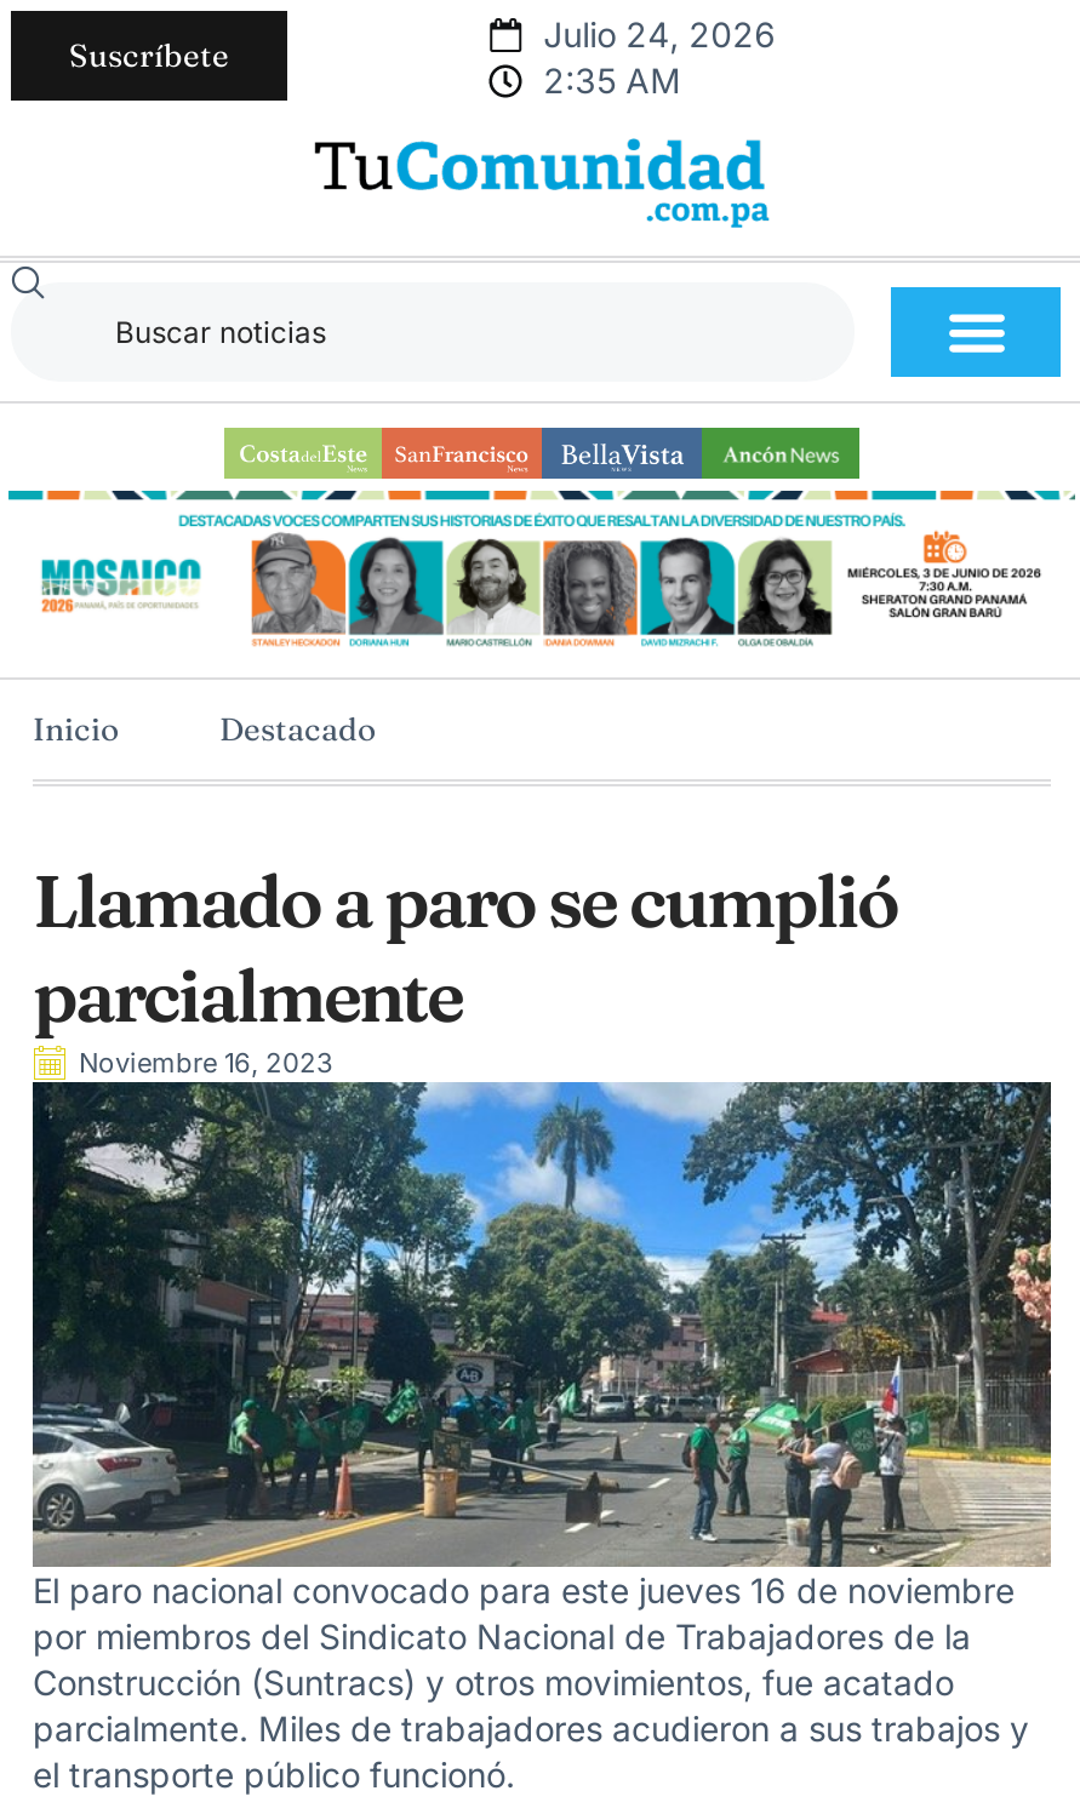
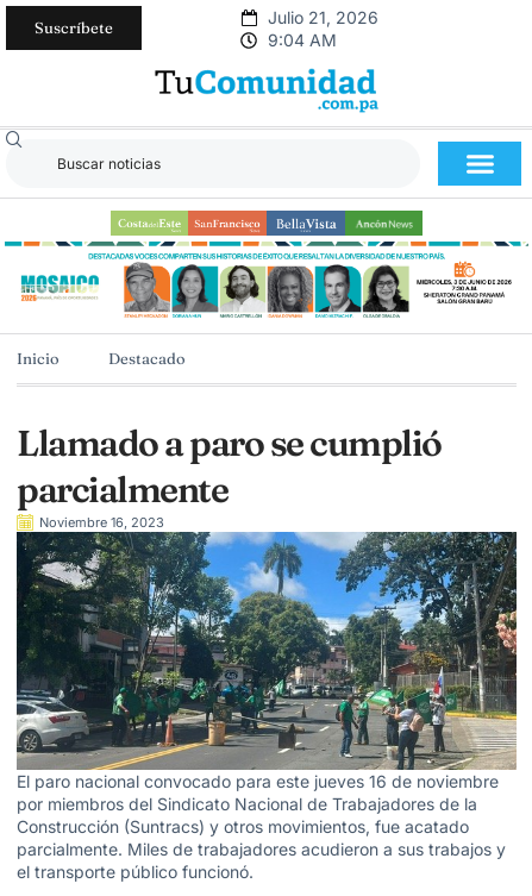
[543,13,776,55] Julio 24, 2026 -> [267,7,378,27] Julio 21, 2026
[543,59,681,101] 2:35 AM -> [267,30,336,50] 9:04 AM

